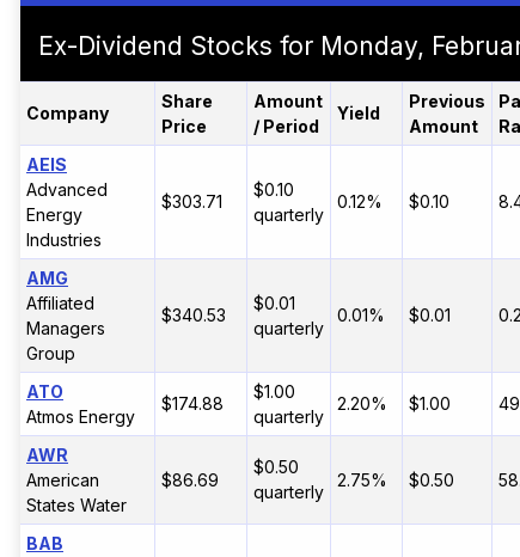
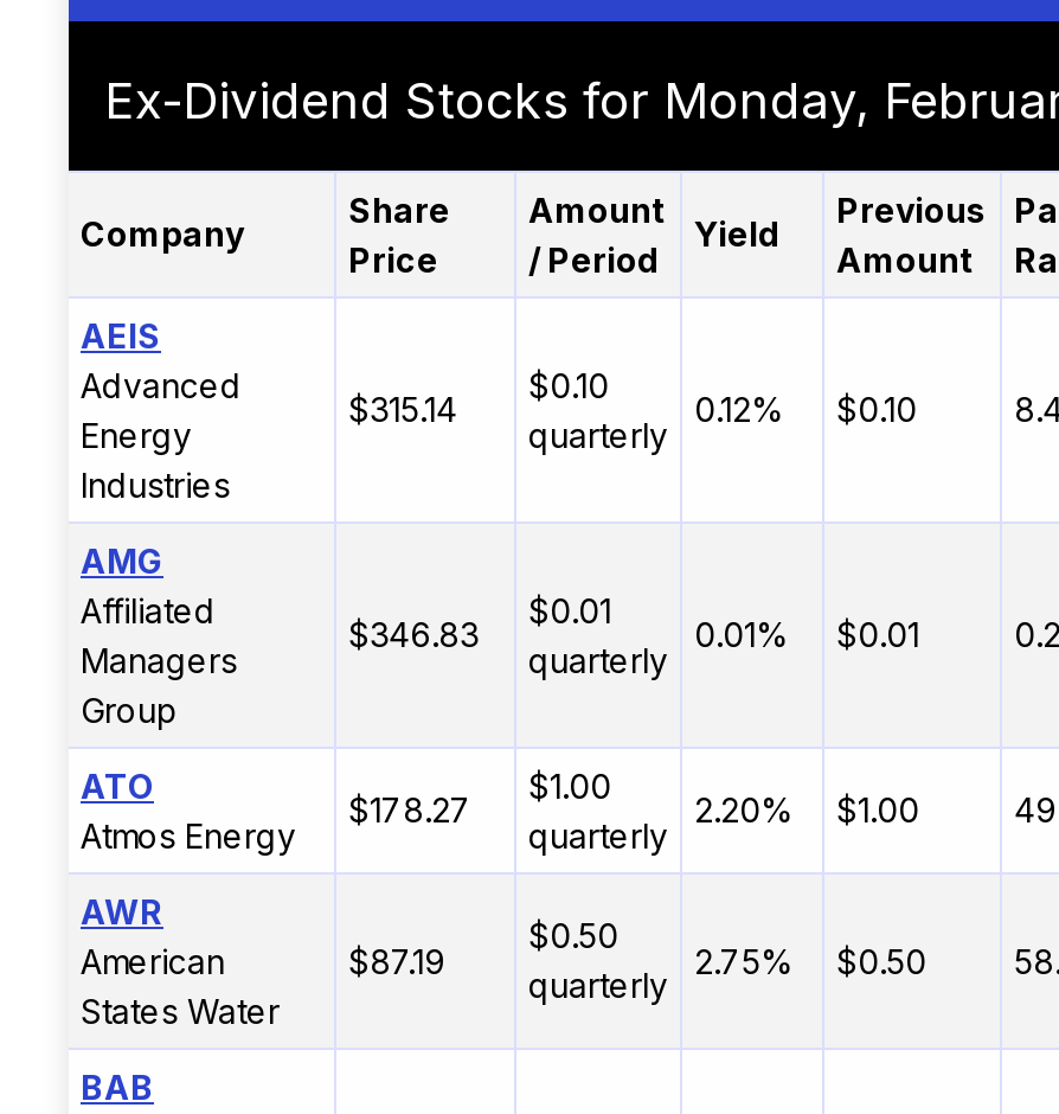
[161,191,222,212] $303.71 -> [348,389,457,429] $315.14
[161,305,226,325] $340.53 -> [348,614,479,655] $346.83
[161,393,224,414] $174.88 -> [348,790,471,830] $178.27
[161,470,219,490] $86.69 -> [348,941,445,982] $87.19

